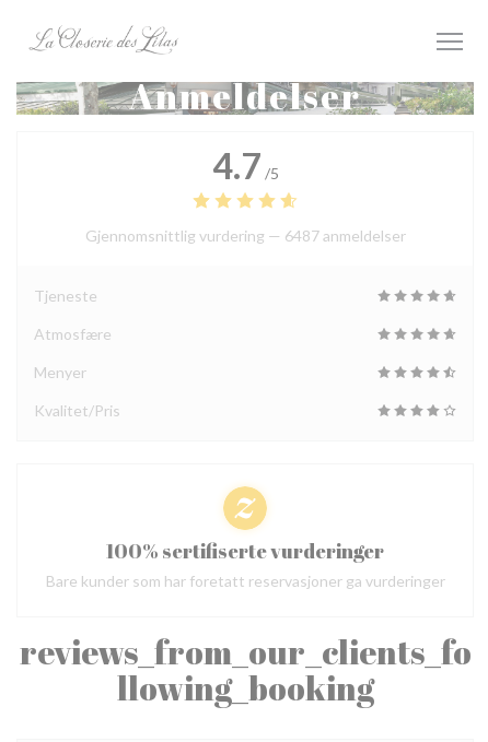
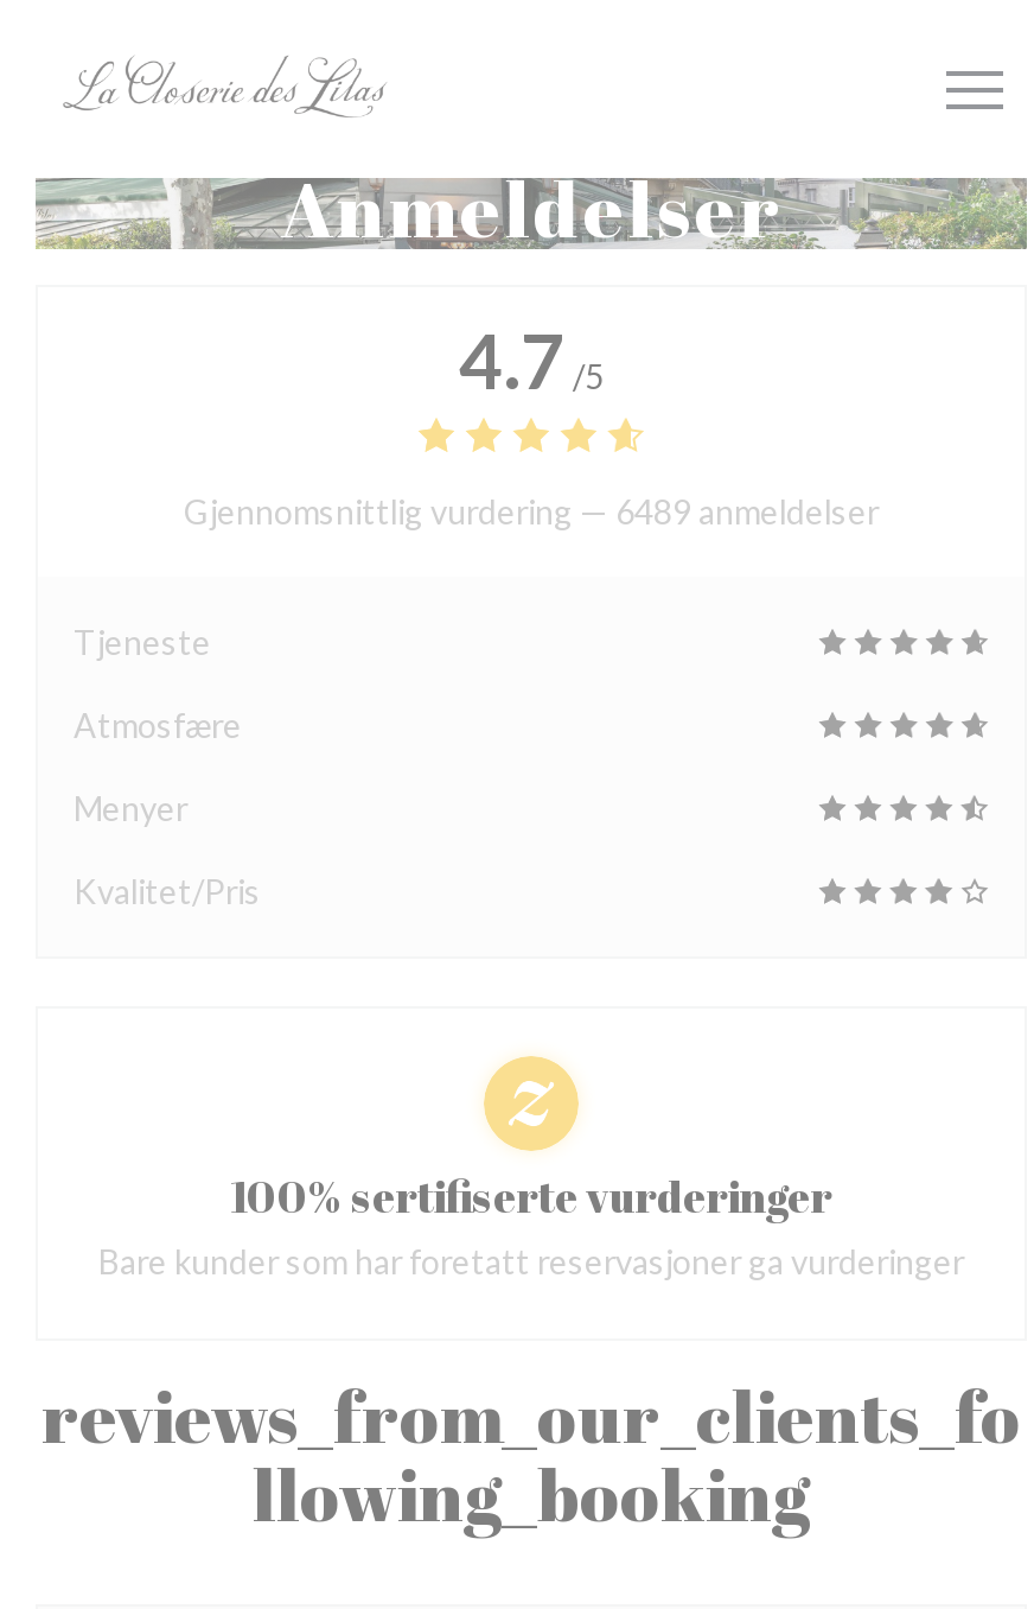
[85,226,405,245] Gjennomsnittlig vurdering — 6487 anmeldelser -> [184,491,879,532] Gjennomsnittlig vurdering — 6489 anmeldelser

